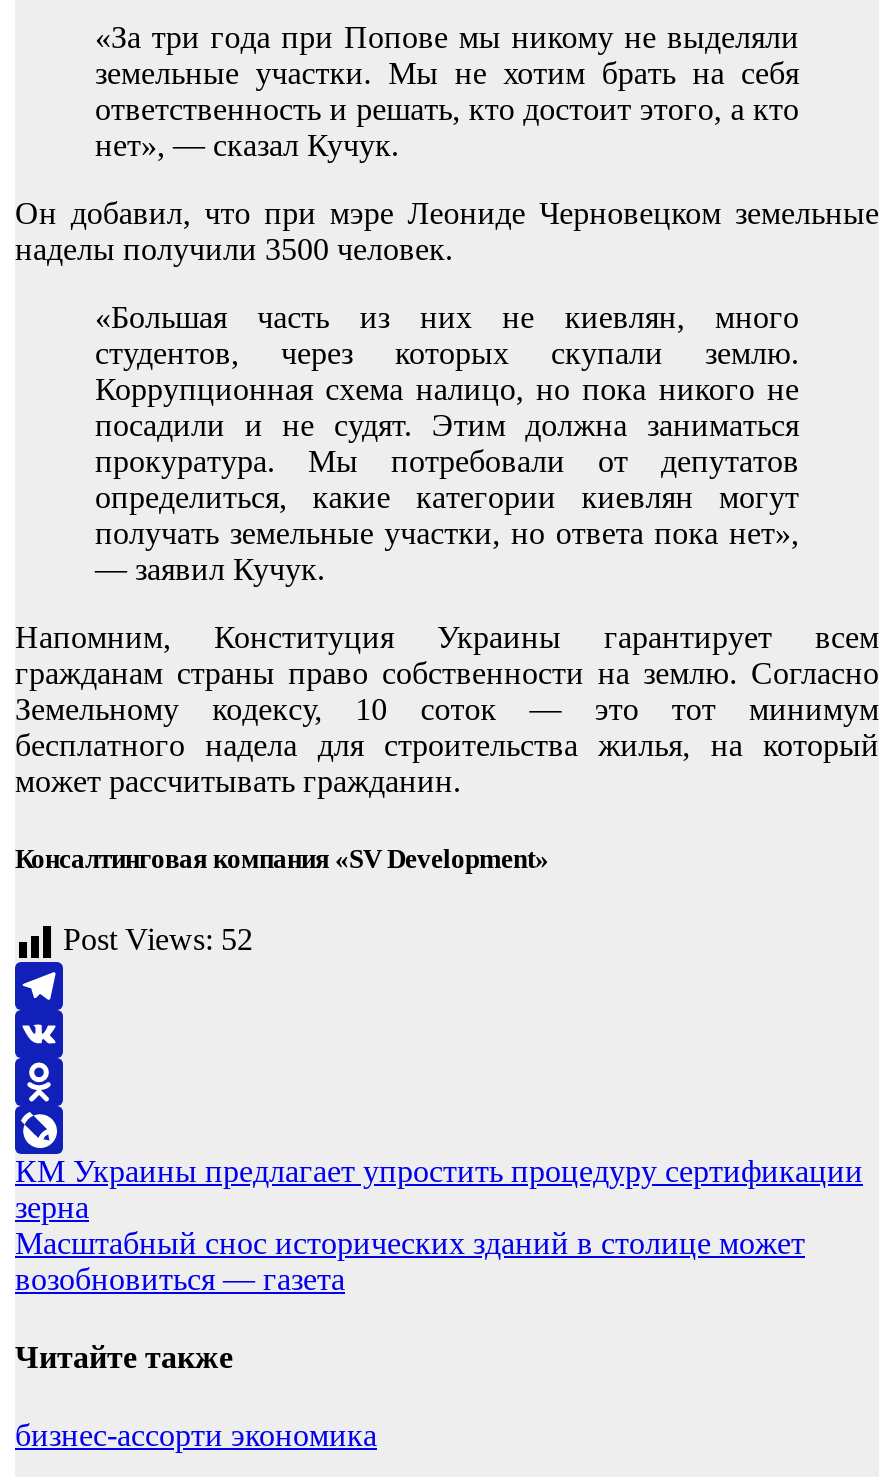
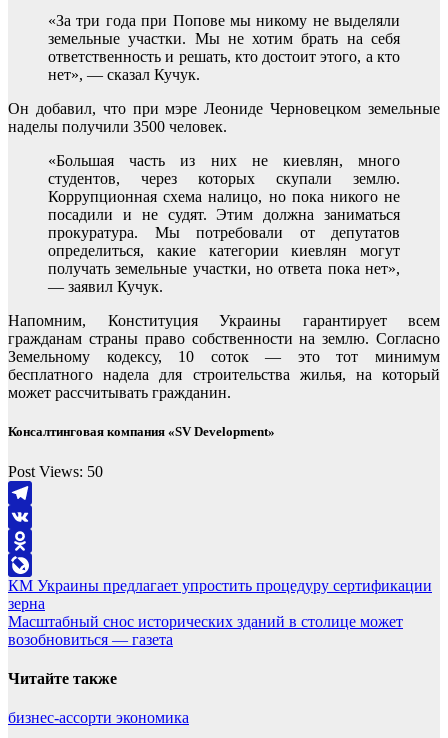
[63,921,253,955] Post Views: 52 -> [8,463,103,480] Post Views: 50

